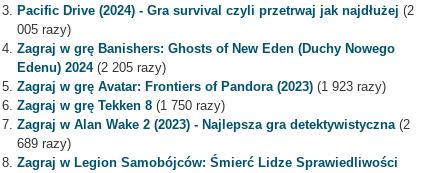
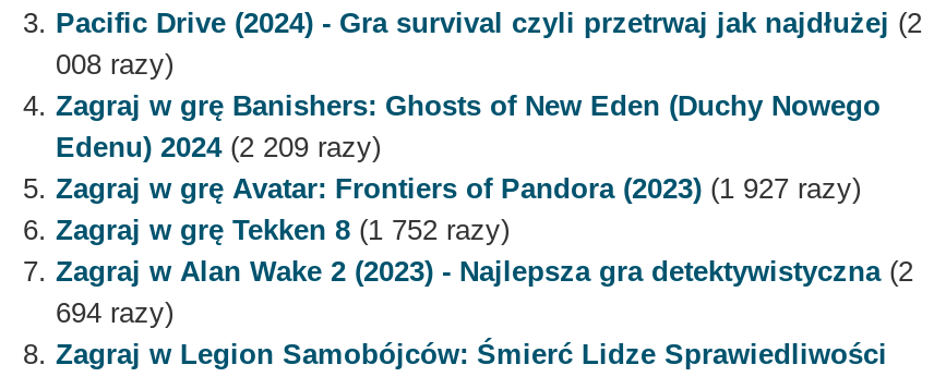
[17,22,71,37] 005 razy) -> [56,49,173,81] 008 razy)
[17,60,166,75] Edenu) 2024 (2 205 razy) -> [56,131,381,164] Edenu) 2024 (2 209 razy)
[17,79,386,94] Zagraj w grę Avatar: Frontiers of Pandora (2023) (1 923 razy) -> [56,173,861,205] Zagraj w grę Avatar: Frontiers of Pandora (2023) (1 927 razy)
[17,98,225,113] Zagraj w grę Tekken 8 (1 750 razy) -> [56,214,510,247] Zagraj w grę Tekken 8 (1 752 razy)
[17,136,71,151] 689 razy) -> [56,297,173,330] 694 razy)

